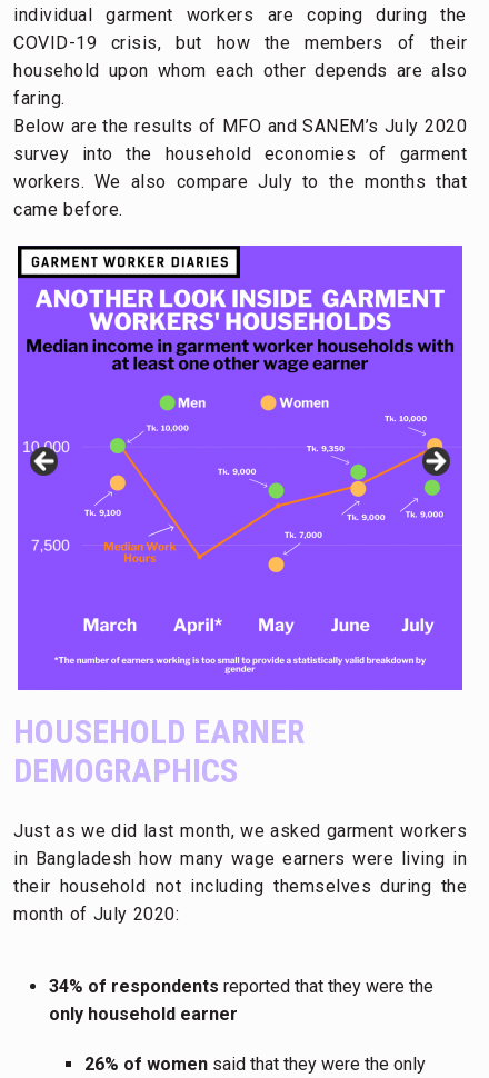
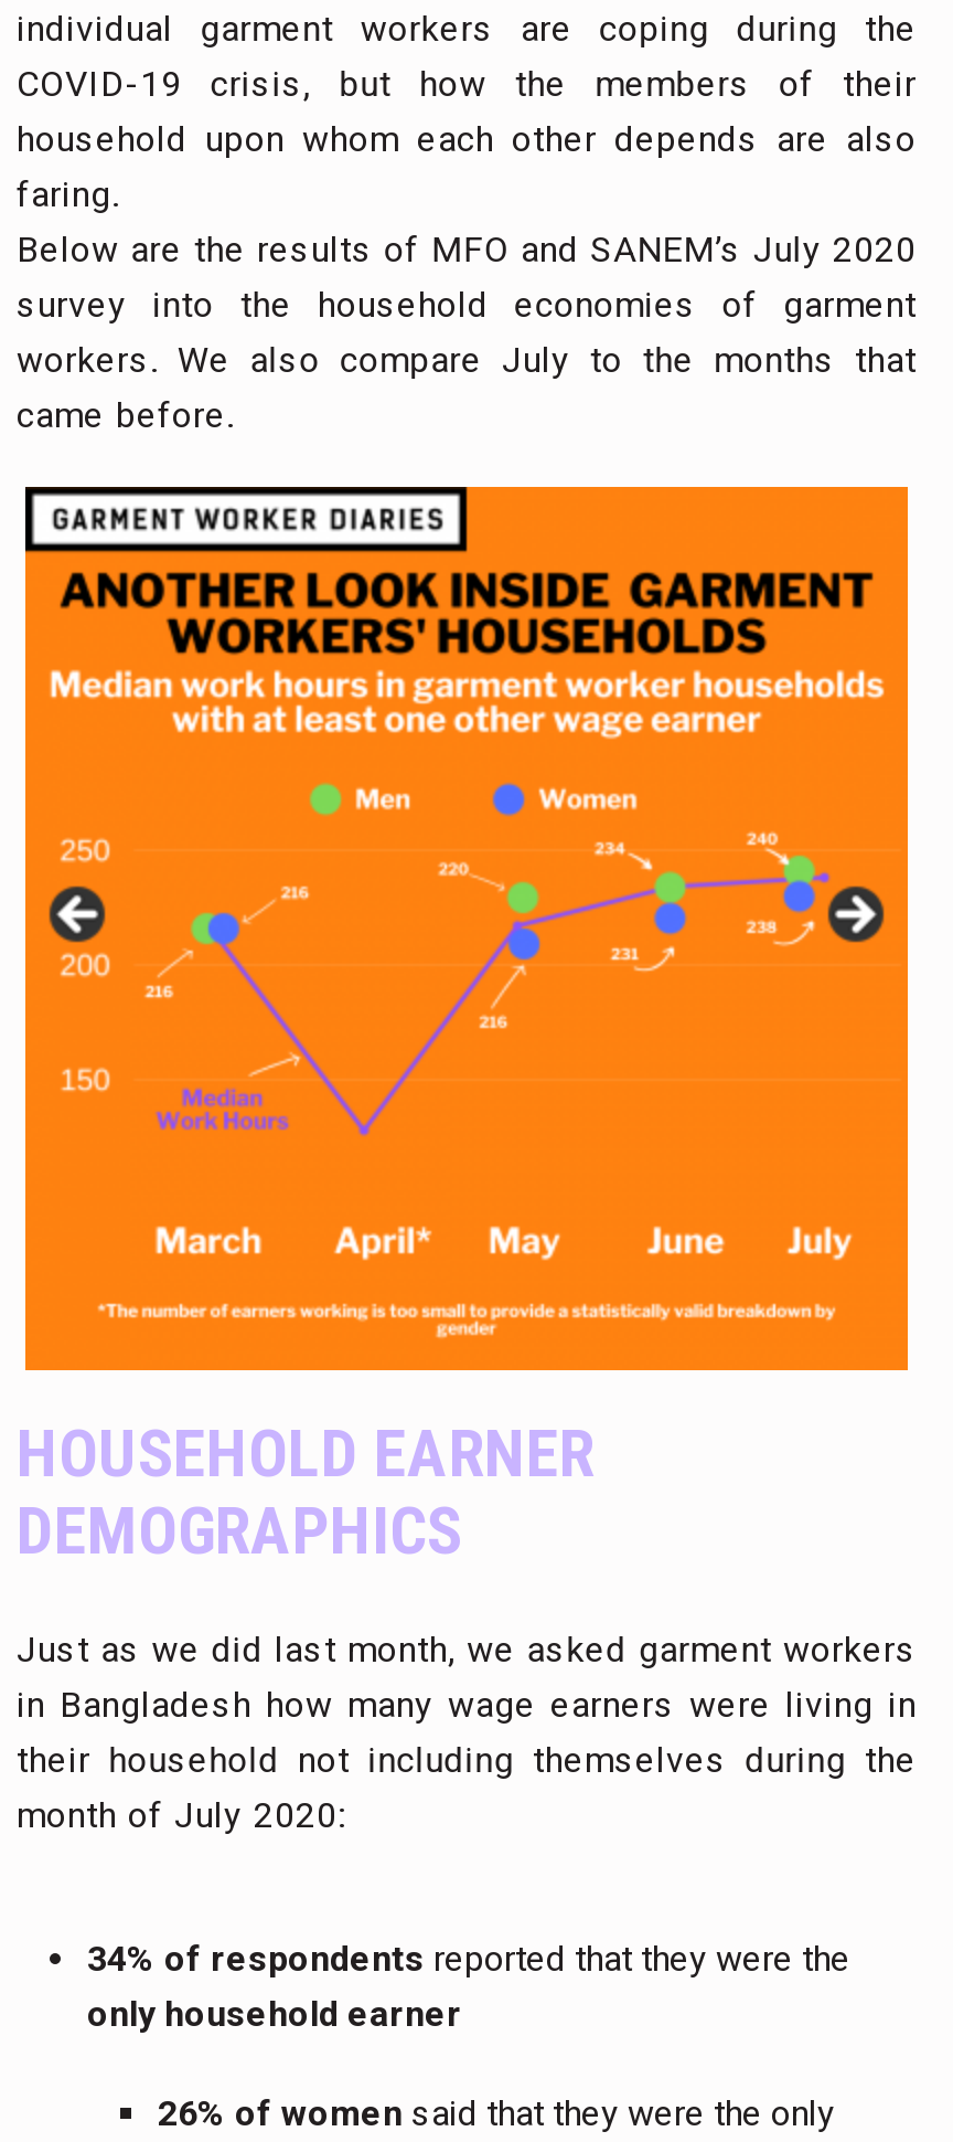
[17,244,463,691] [image] -> [23,484,910,1374] [image]

